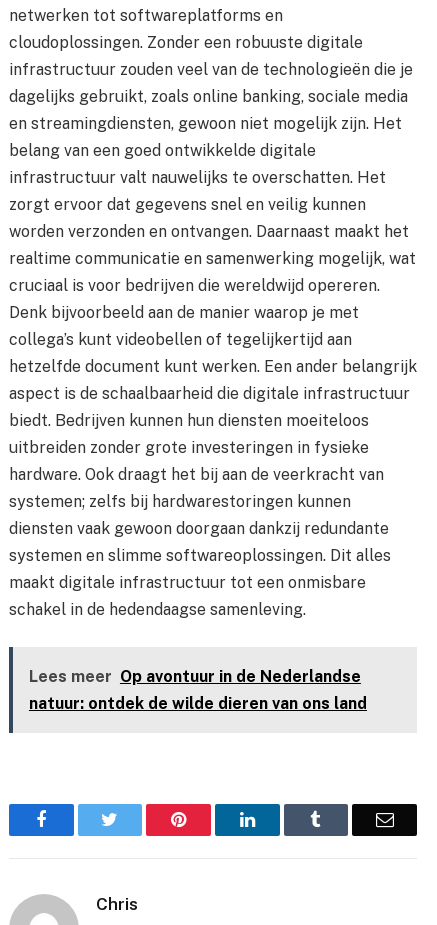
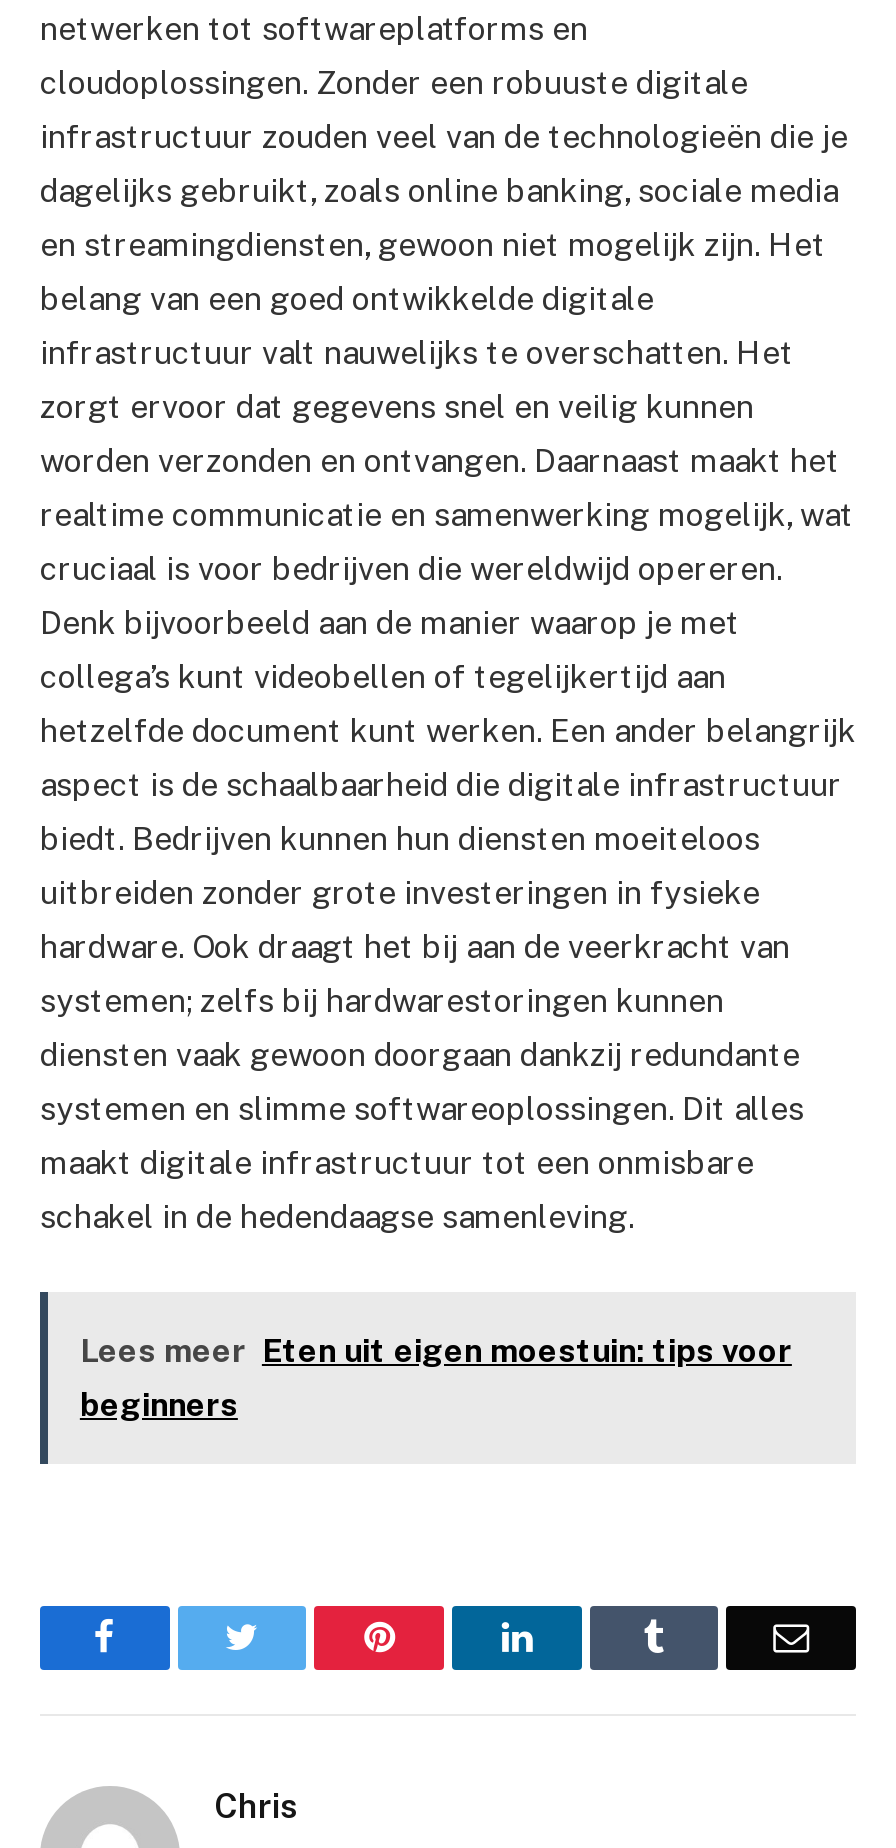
[29,667,367,713] Lees meer Op avontuur in de Nederlandse | natuur: ontdek de wilde dieren van ons land -> [80,1332,792,1424] Lees meer Eten uit eigen moestuin: tips voor | beginners

